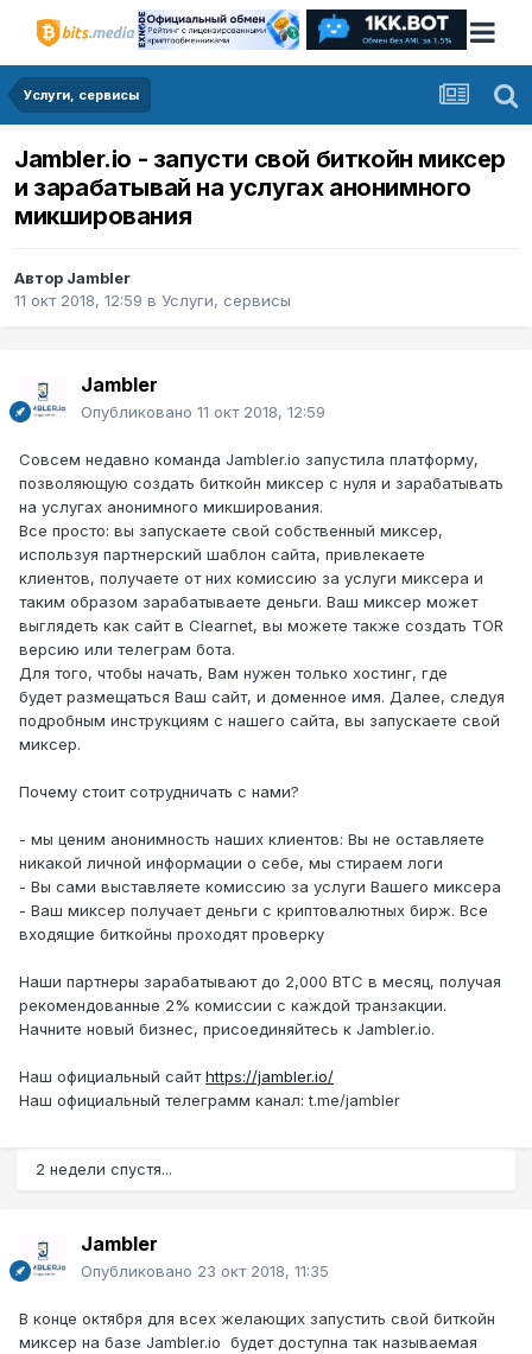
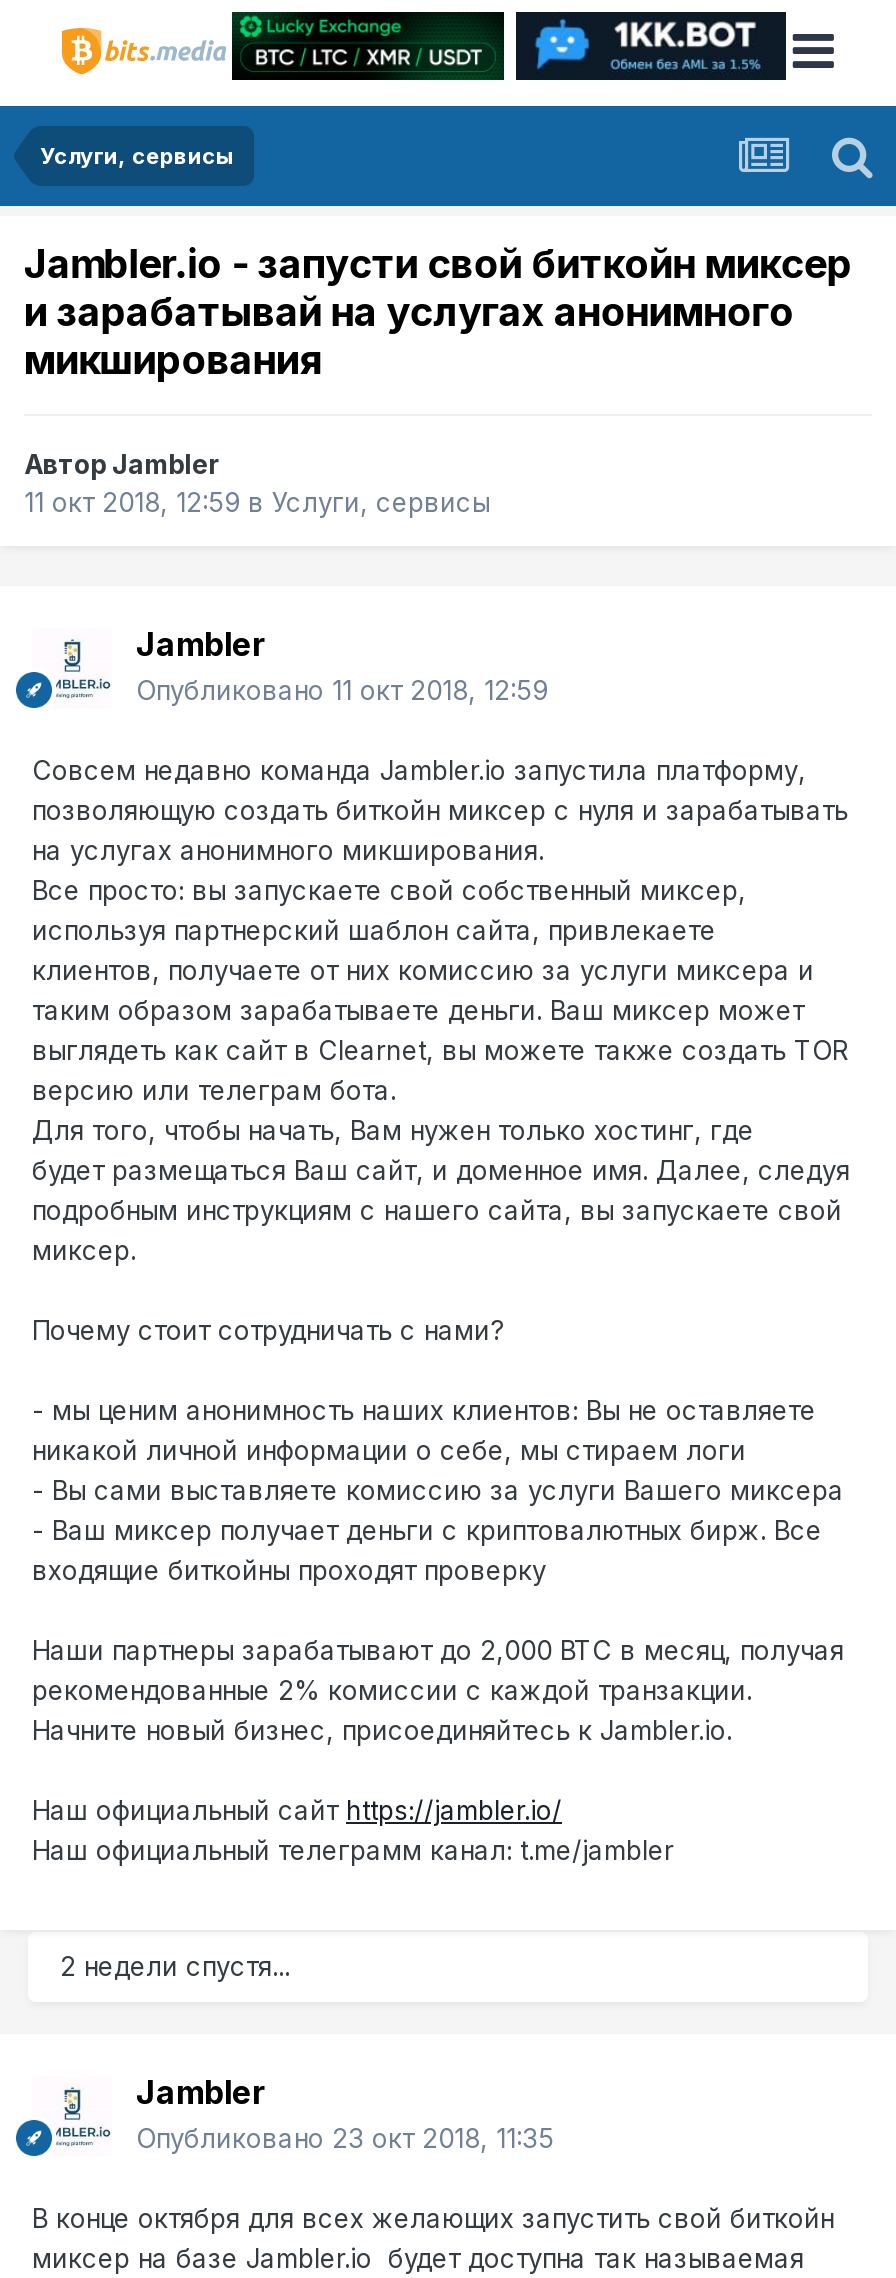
[138,9,300,50] [image] -> [230,10,506,82] [image]

